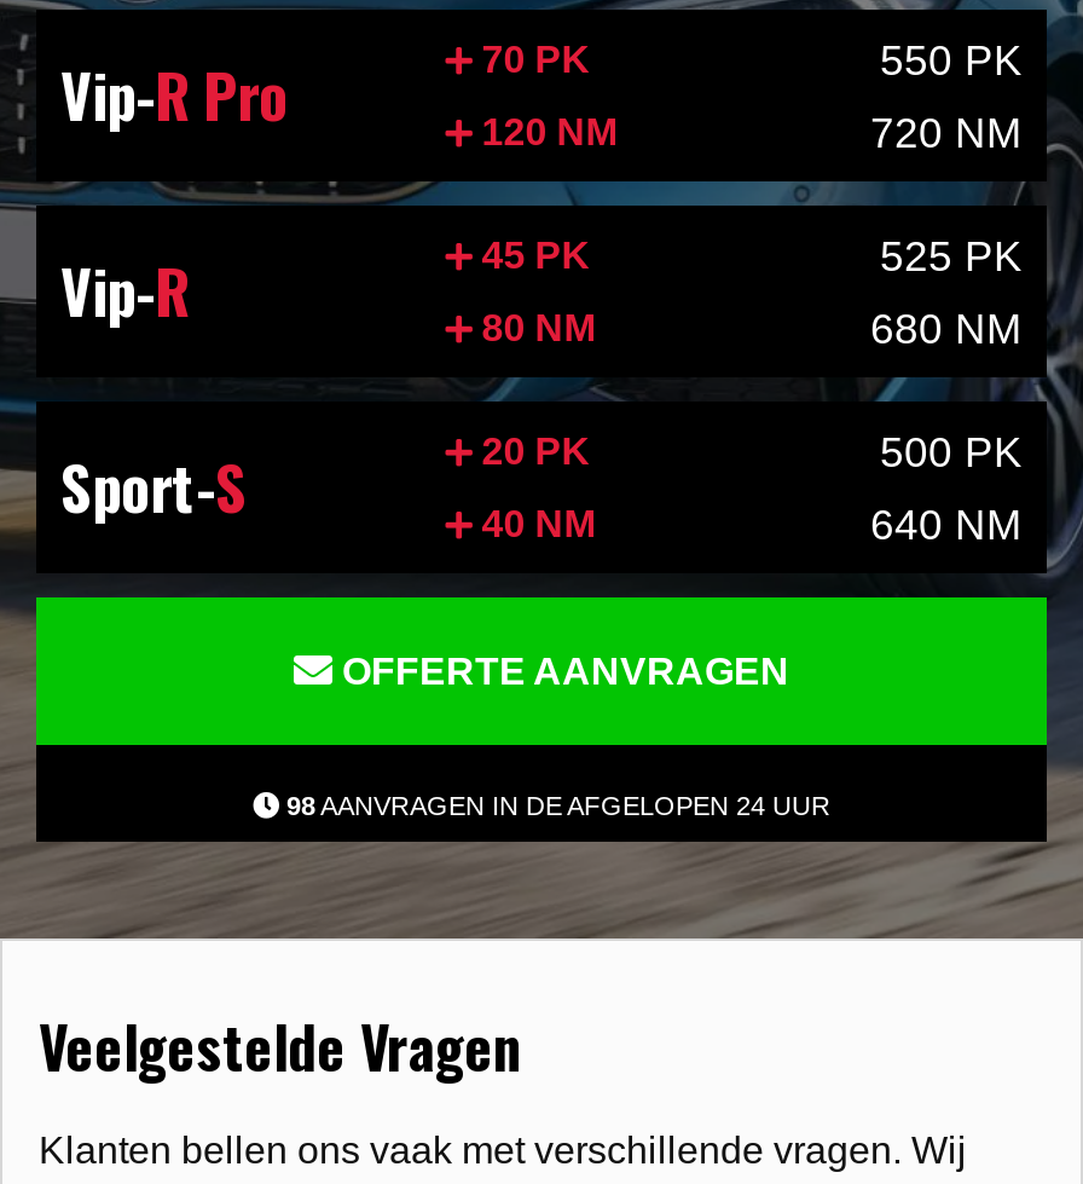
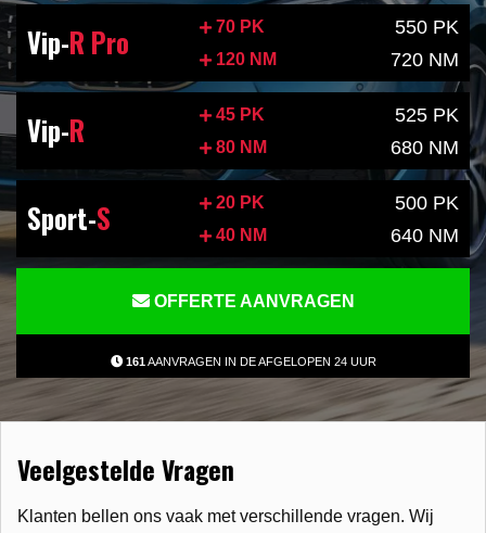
[286,791,830,820] 98 AANVRAGEN IN DE AFGELOPEN 24 UUR -> [125,355,376,368] 161 AANVRAGEN IN DE AFGELOPEN 24 UUR

